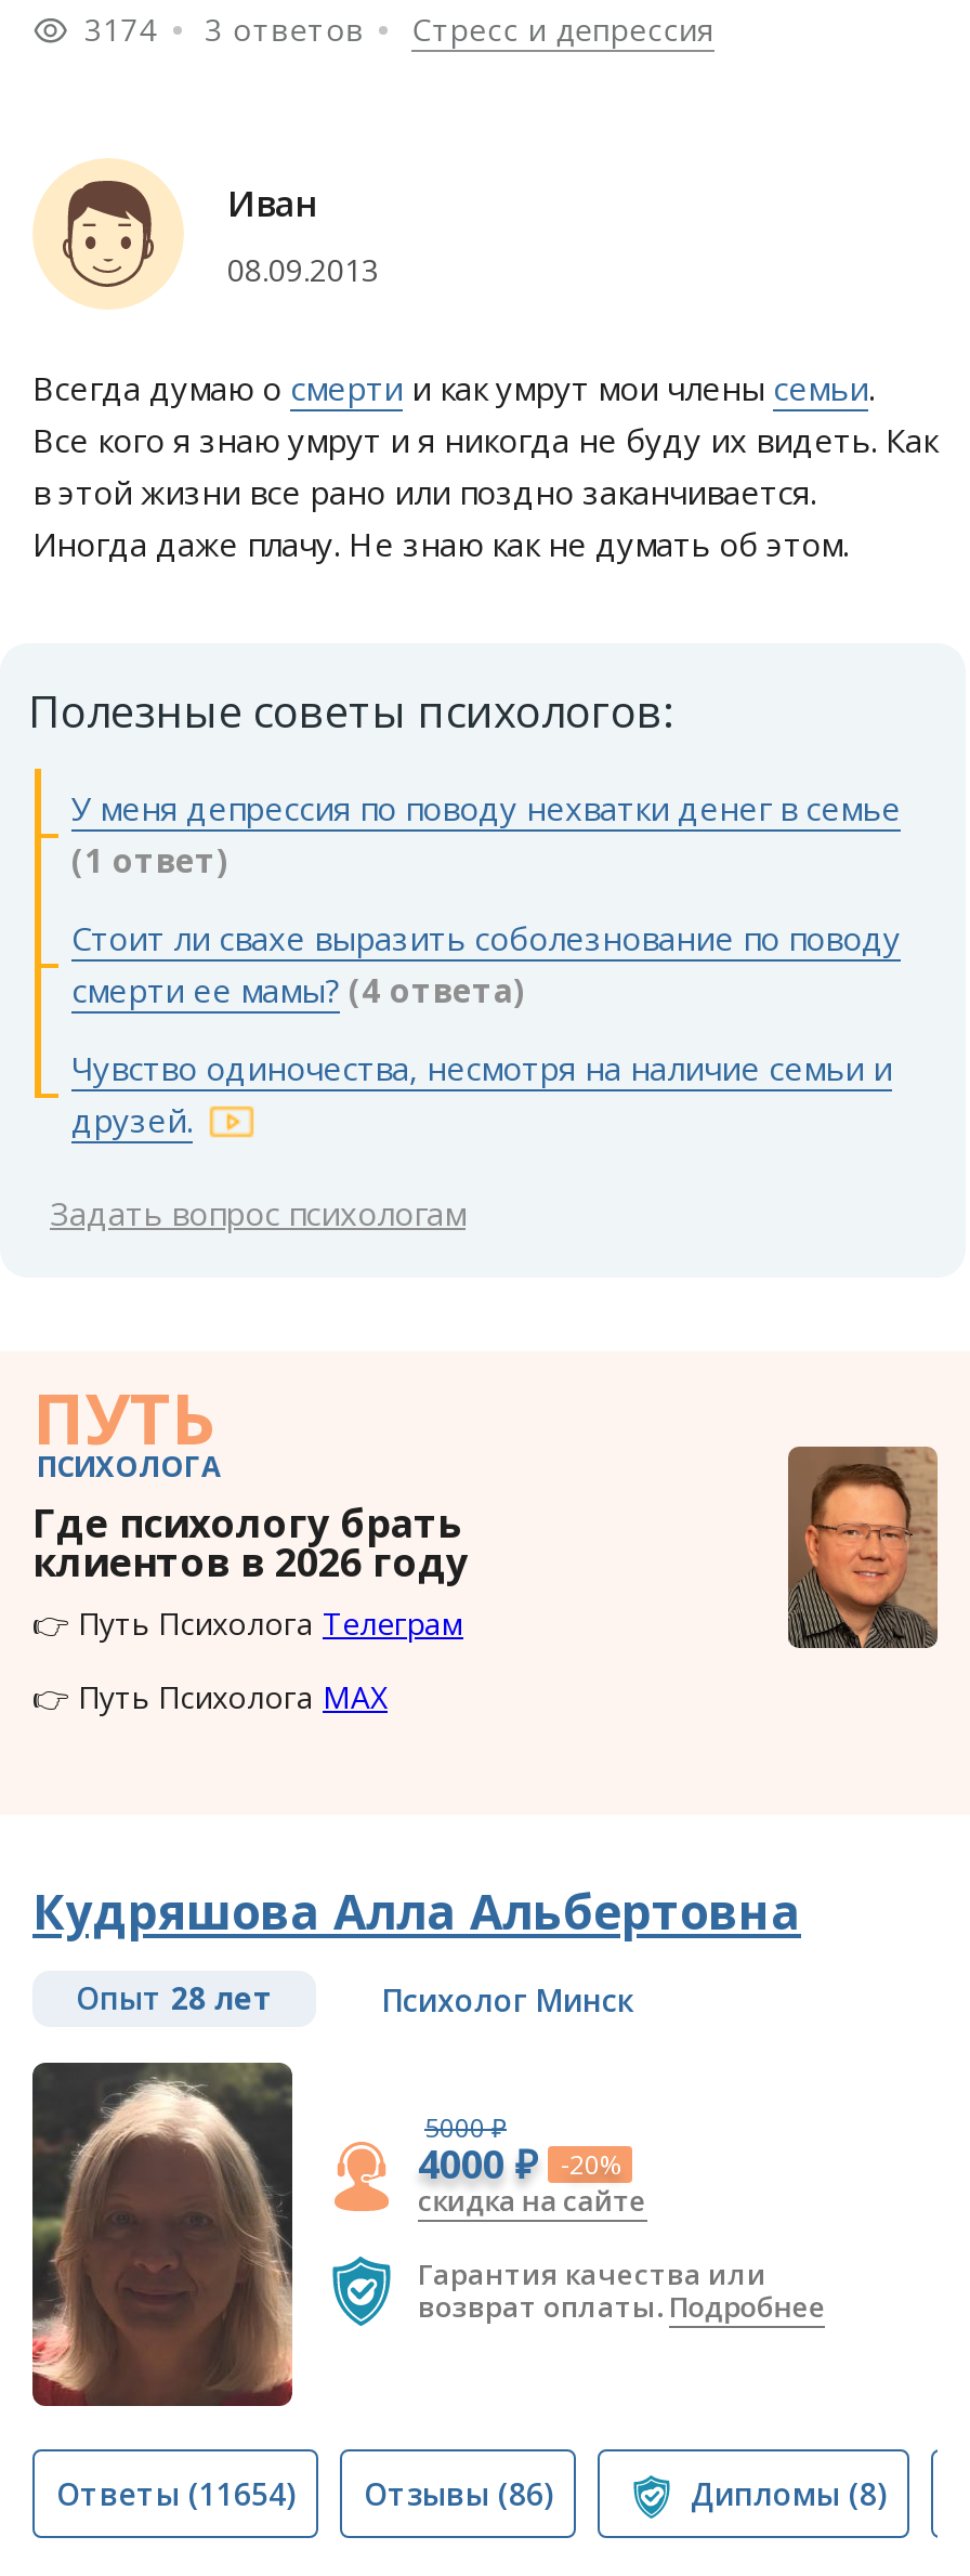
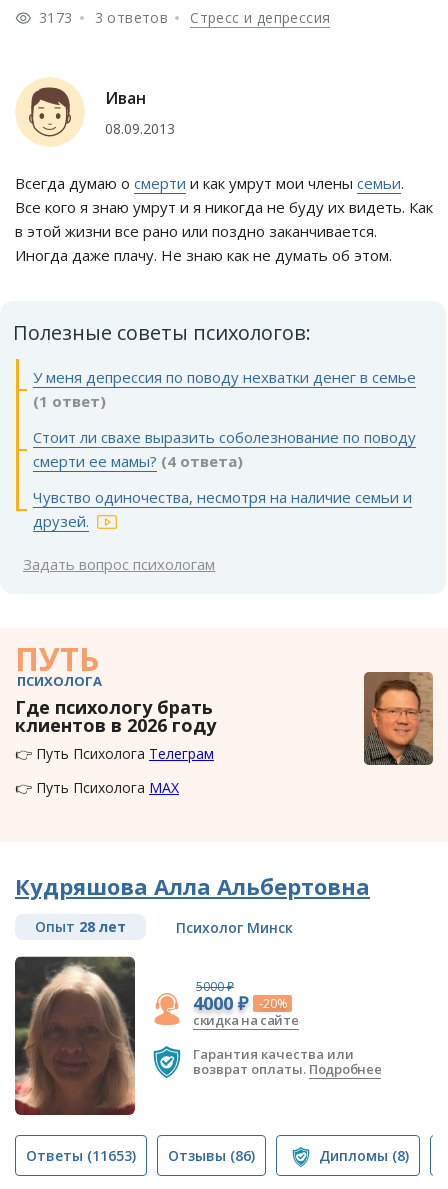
[84,10,157,51] 3174 -> [39,8,73,27] 3173
[56,2474,552,2515] Ответы (11654) Отзывы (86) -> [26,1146,255,1165] Ответы (11653) Отзывы (86)

